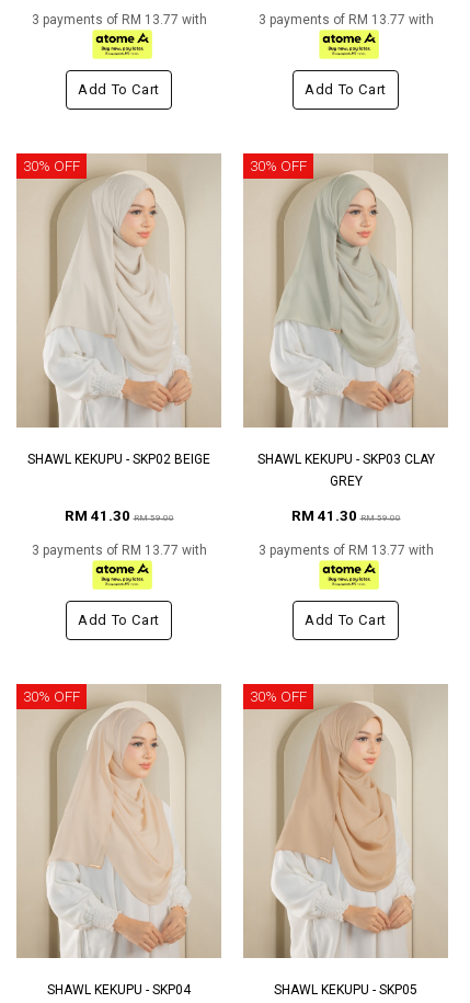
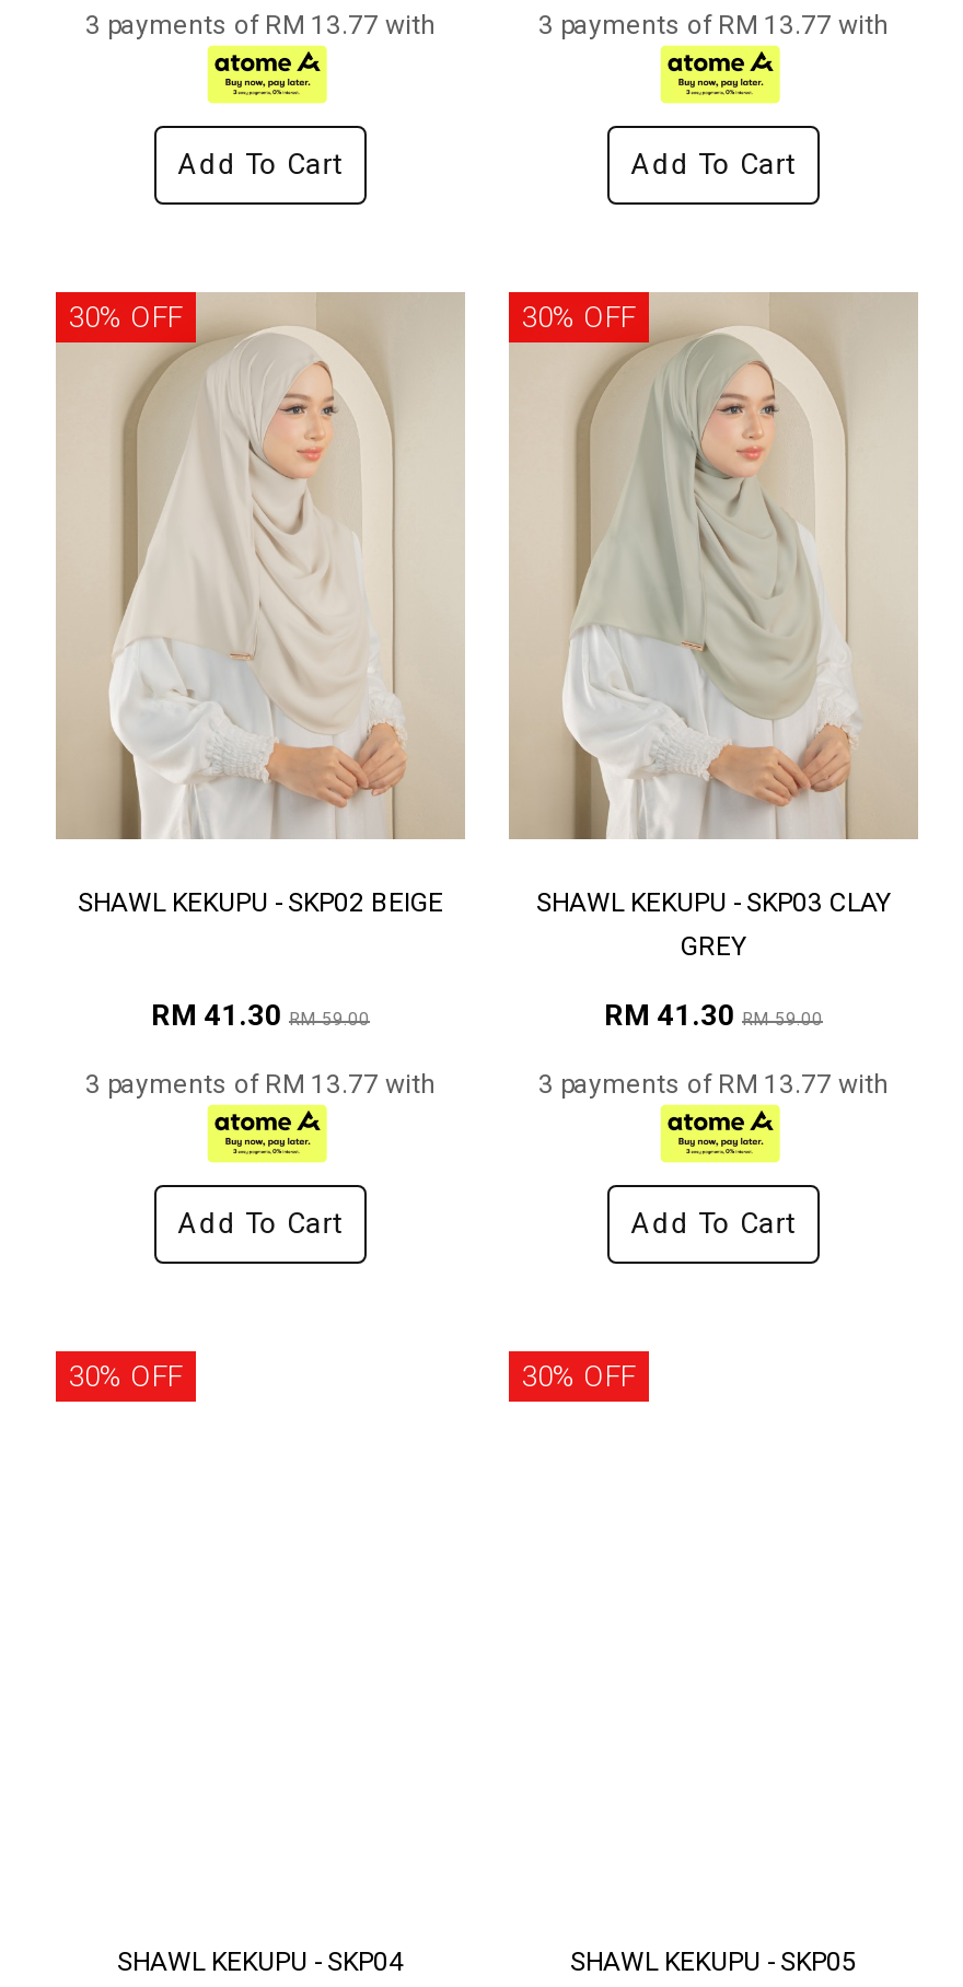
[15,683,222,959] [image] -> none
[242,683,449,959] [image] -> none

